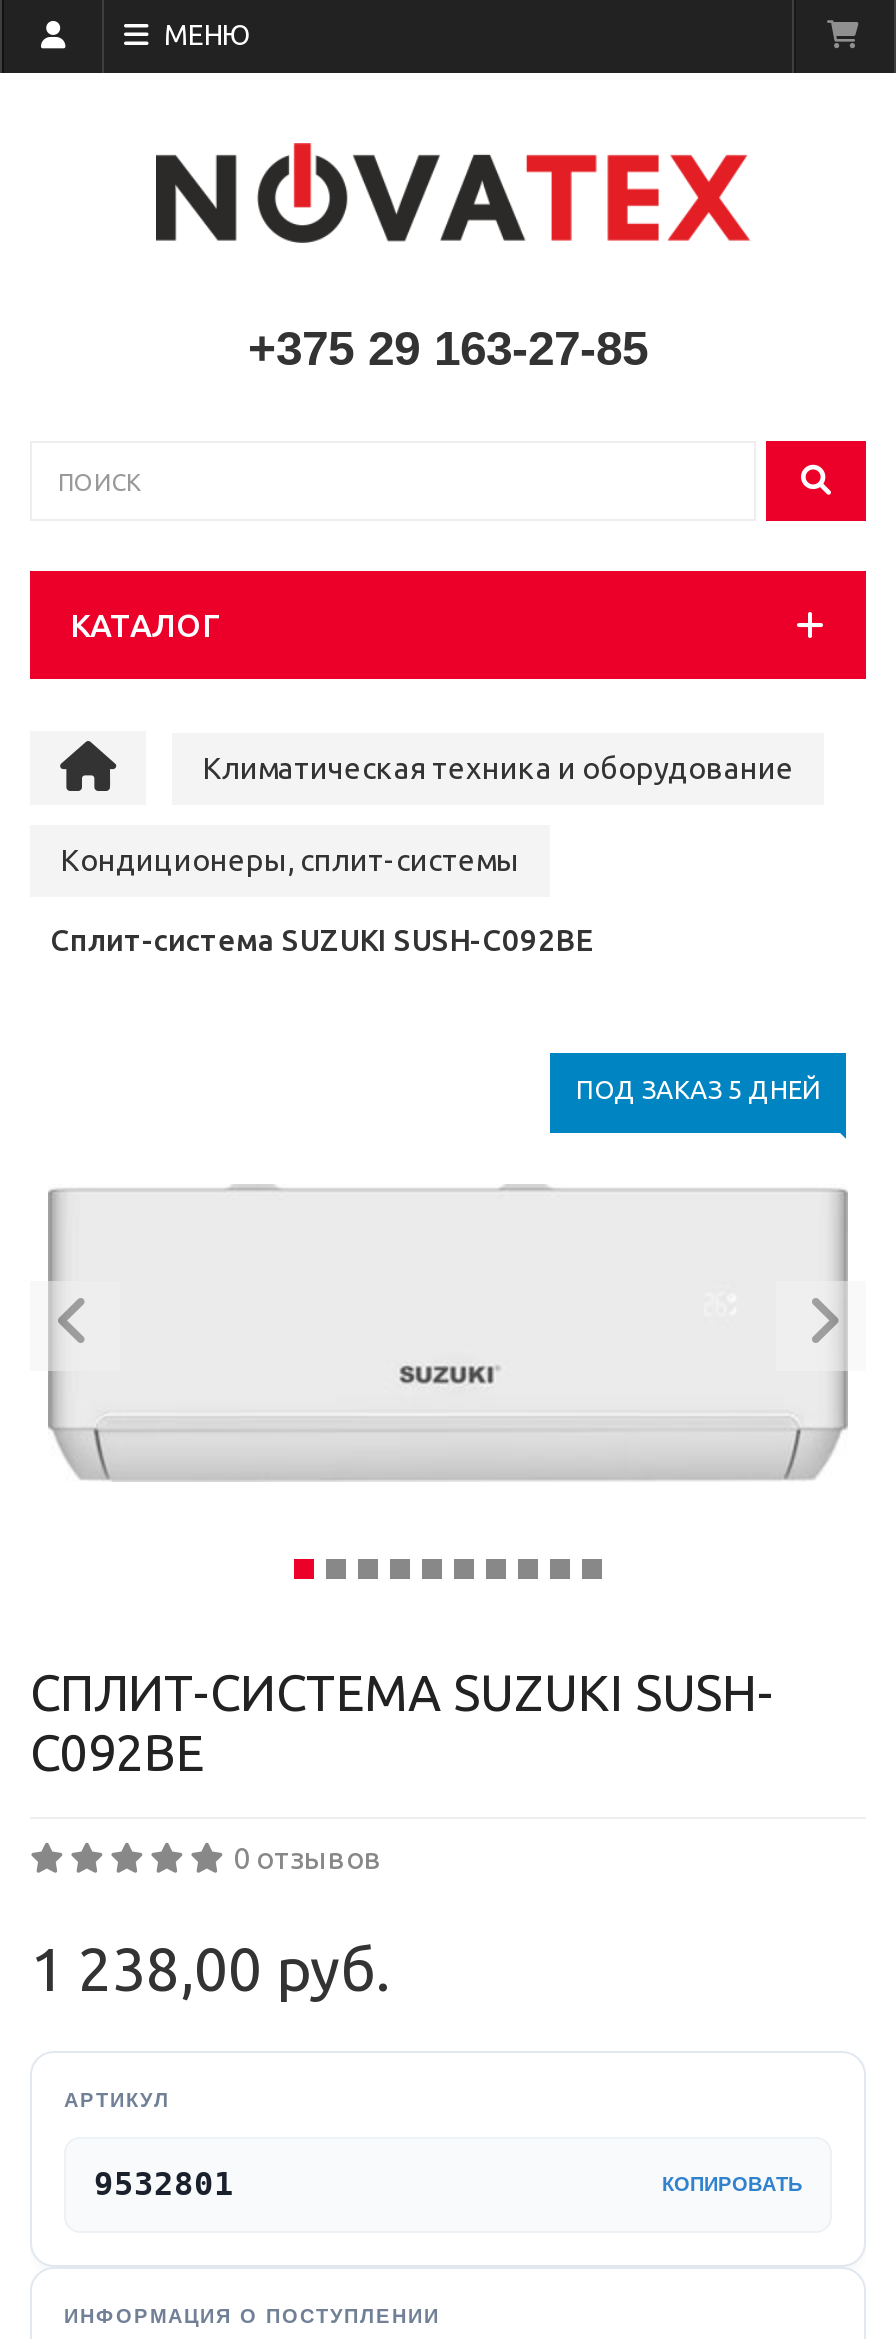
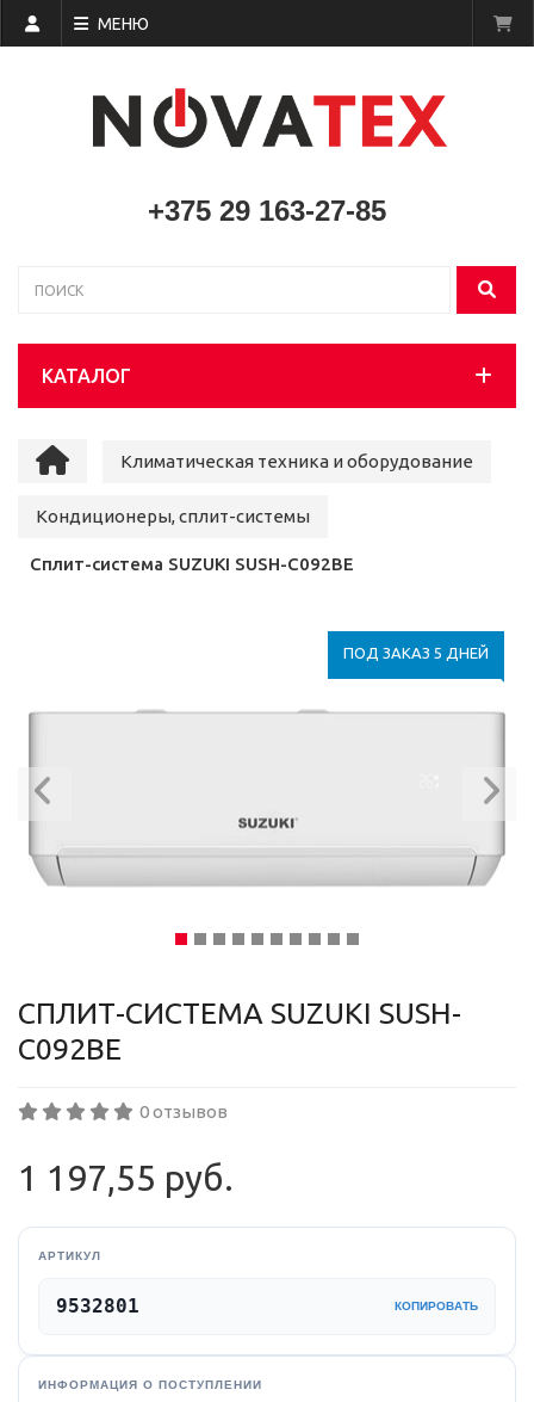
[30,1935,392,2003] 1 238,00 руб. -> [18,1157,234,1198] 1 197,55 руб.

